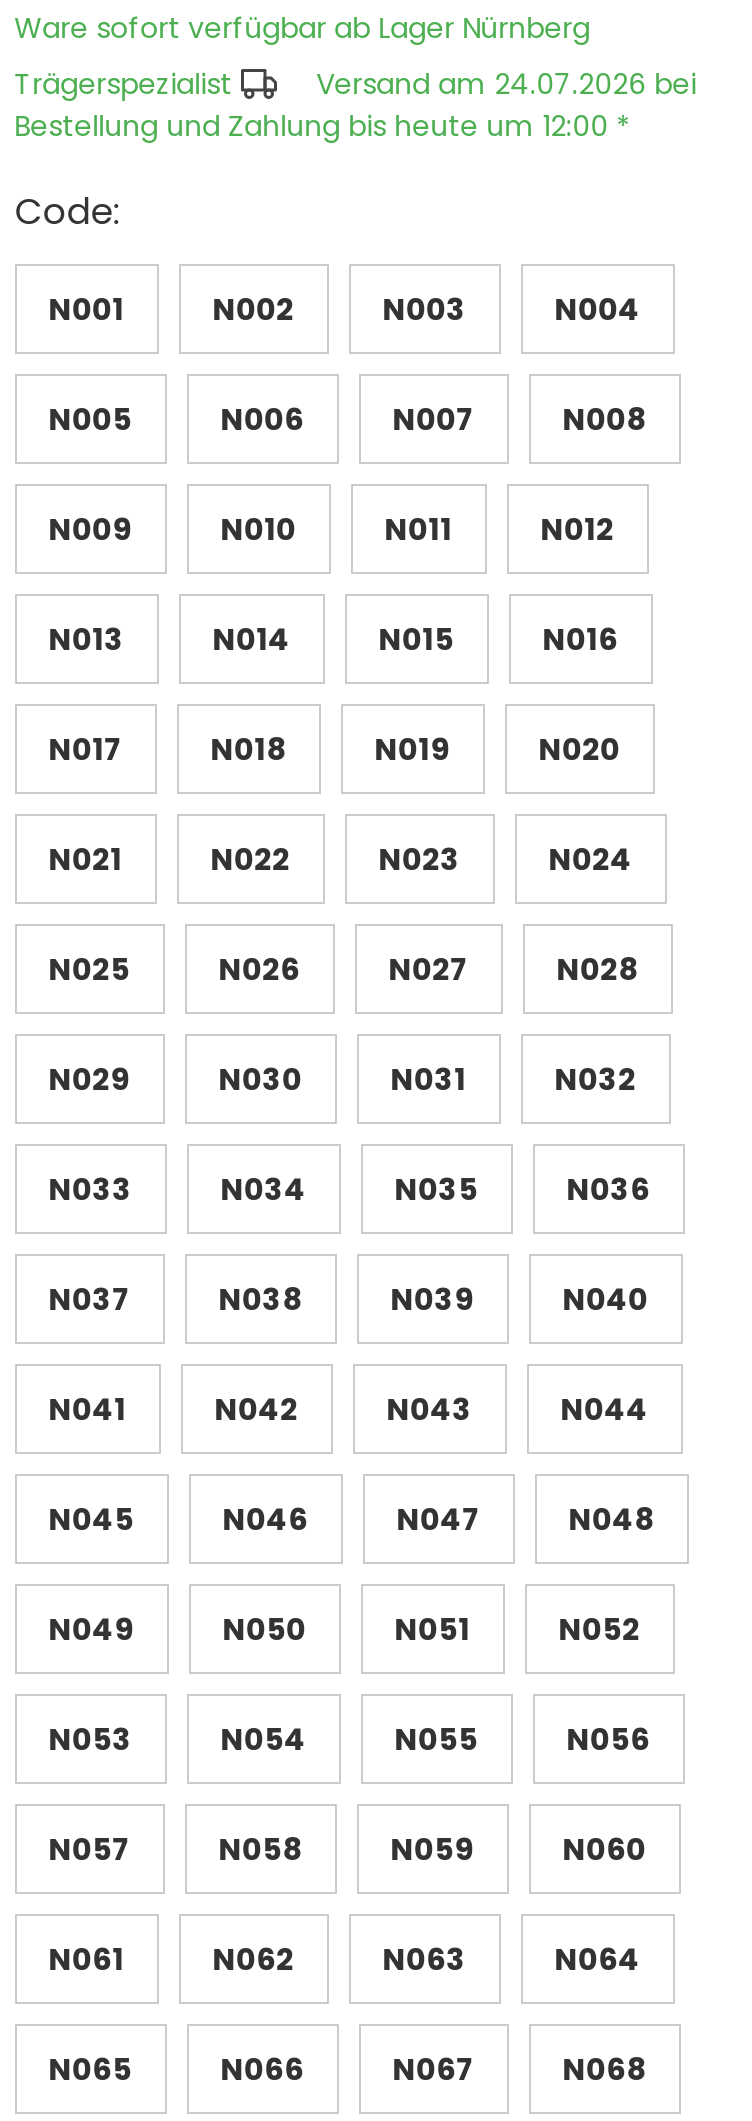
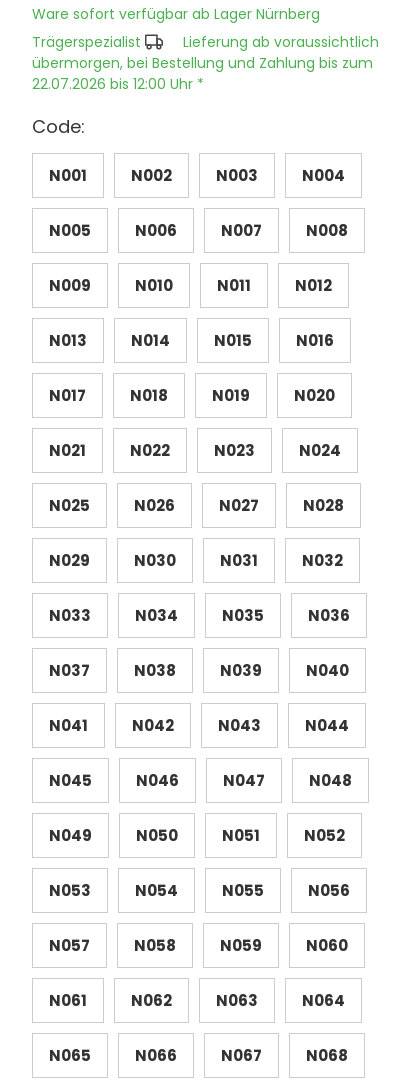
[14,65,696,147] Versand am 24.07.2026 bei | Bestellung und Zahlung bis heute um 12:00 * -> [32,32,379,94] Lieferung ab voraussichtlich | übermorgen, bei Bestellung und Zahlung bis zum | 22.07.2026 bis 12:00 Uhr *

